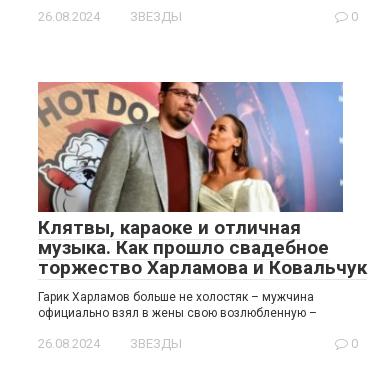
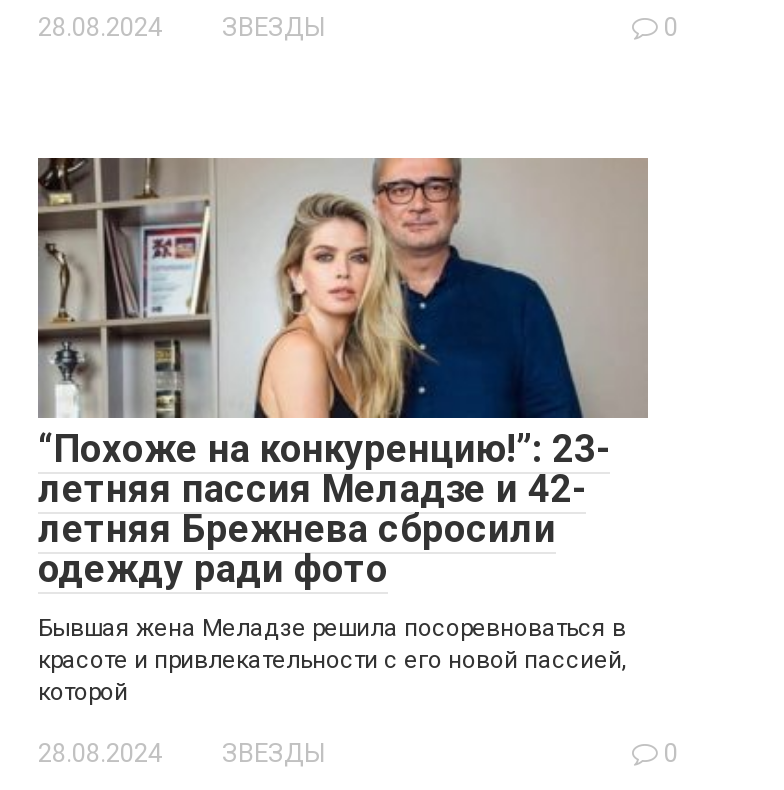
[38,9,100,24] 26.08.2024 -> [38,13,162,43] 28.08.2024
[38,81,367,279] [image] | Клятвы, караоке и отличная | музыка. Как прошло свадебное | торжество Харламова и Ковальчук -> [36,156,648,592] [image] | “Похоже на конкуренцию!”: 23- | летняя пассия Меладзе и 42- | летняя Брежнева сбросили | одежду ради фото
[38,290,317,320] Гарик Харламов больше не холостяк – мужчина | официально взял в жены свою возлюбленную – -> [38,614,628,706] Бывшая жена Меладзе решила посоревноваться в | красоте и привлекательности с его новой пассией, | которой
[38,336,182,351] 26.08.2024 ЗВЕЗДЫ -> [38,738,326,768] 28.08.2024 ЗВЕЗДЫ

